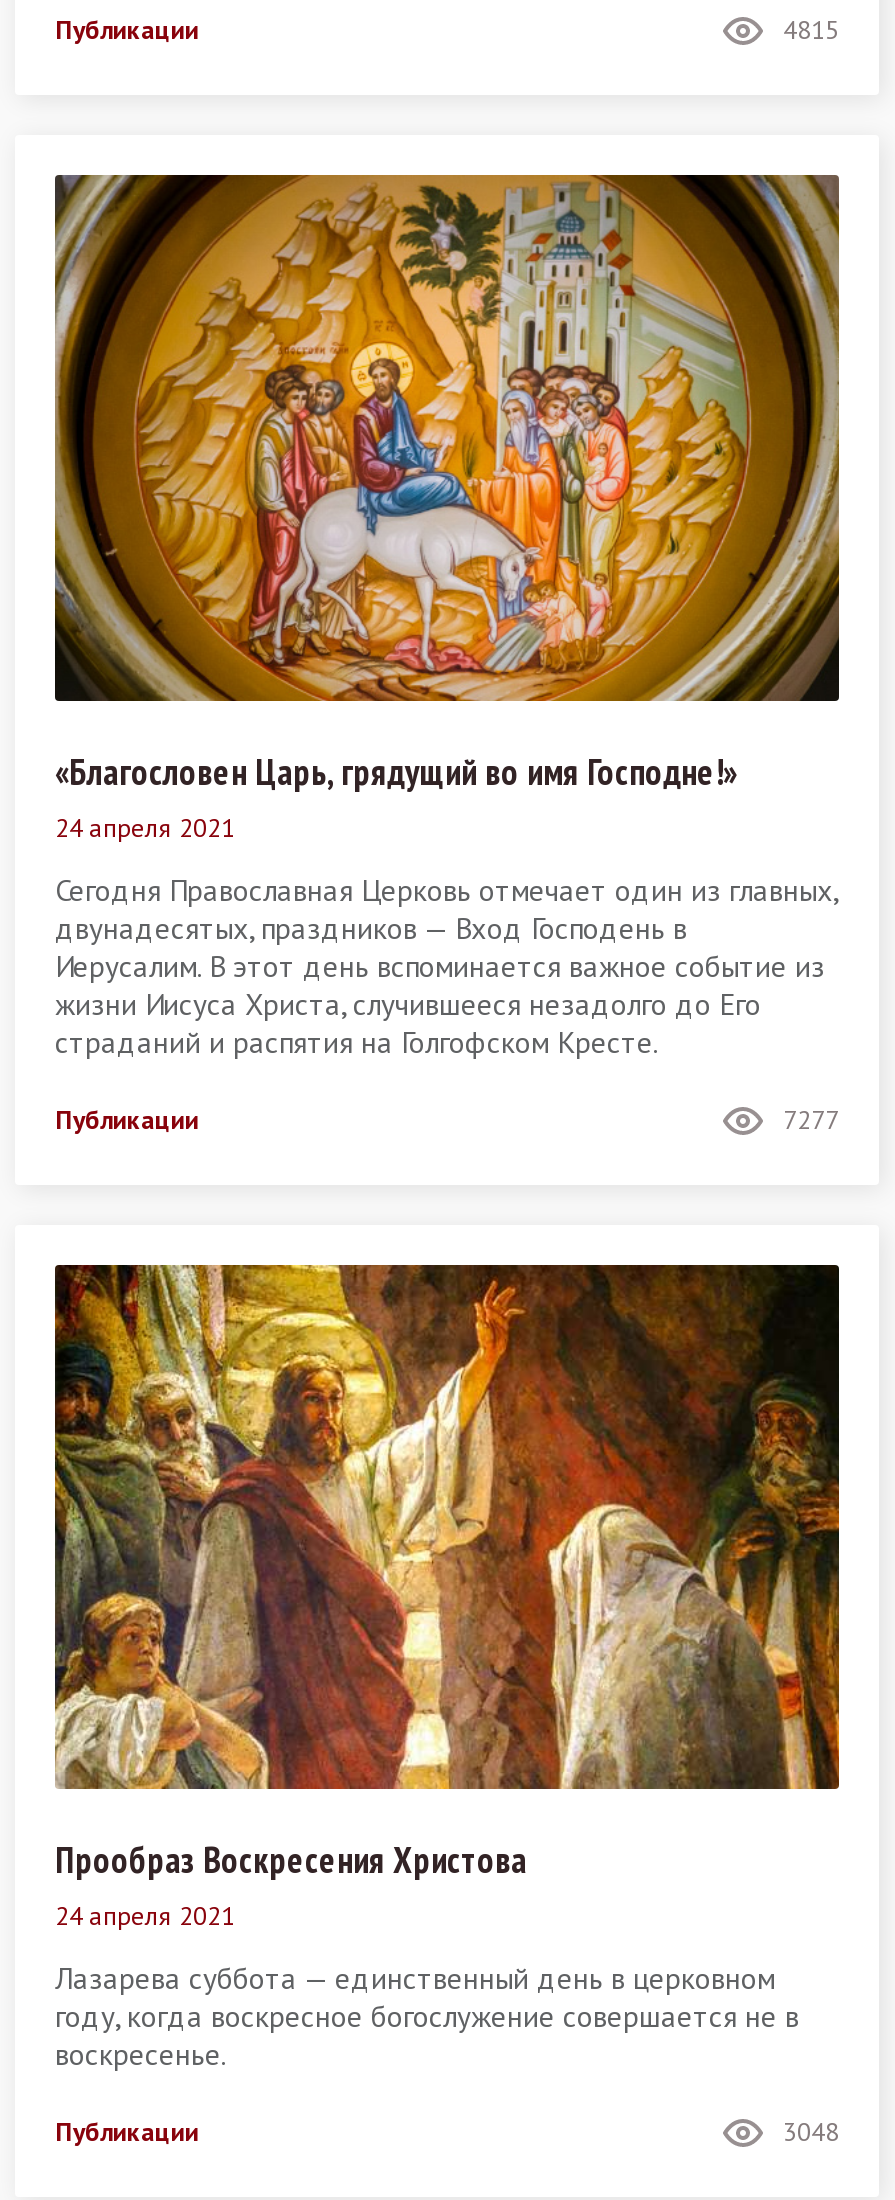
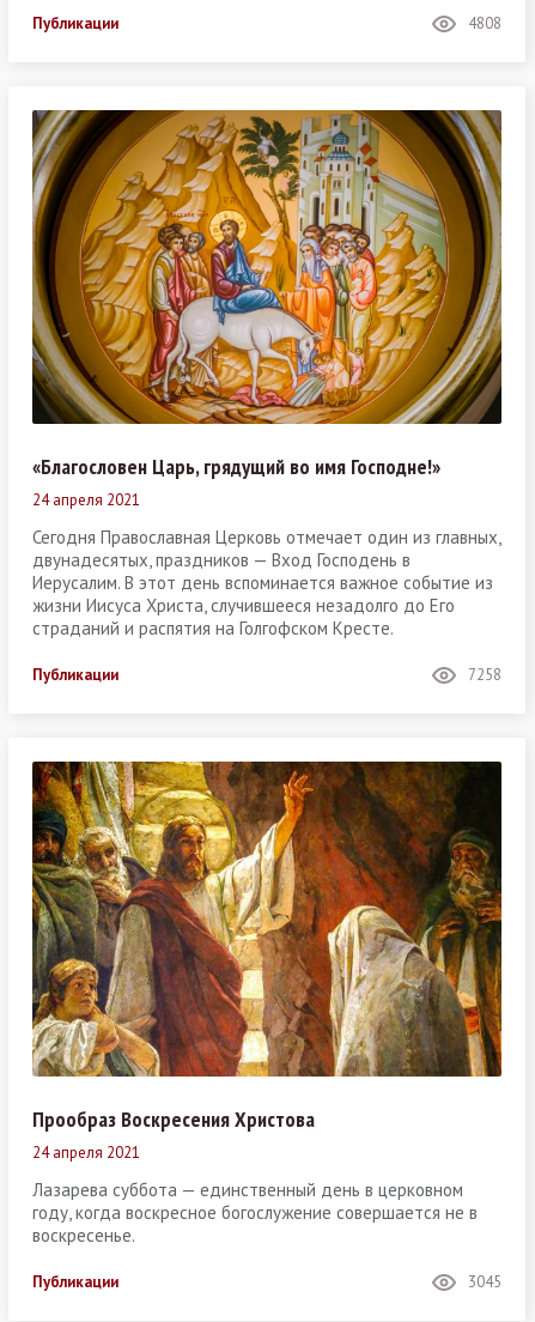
[783,13,839,47] 4815 -> [468,13,501,33] 4808
[783,1102,839,1136] 7277 -> [468,665,501,685] 7258
[783,2116,839,2150] 3048 -> [468,1271,501,1292] 3045

